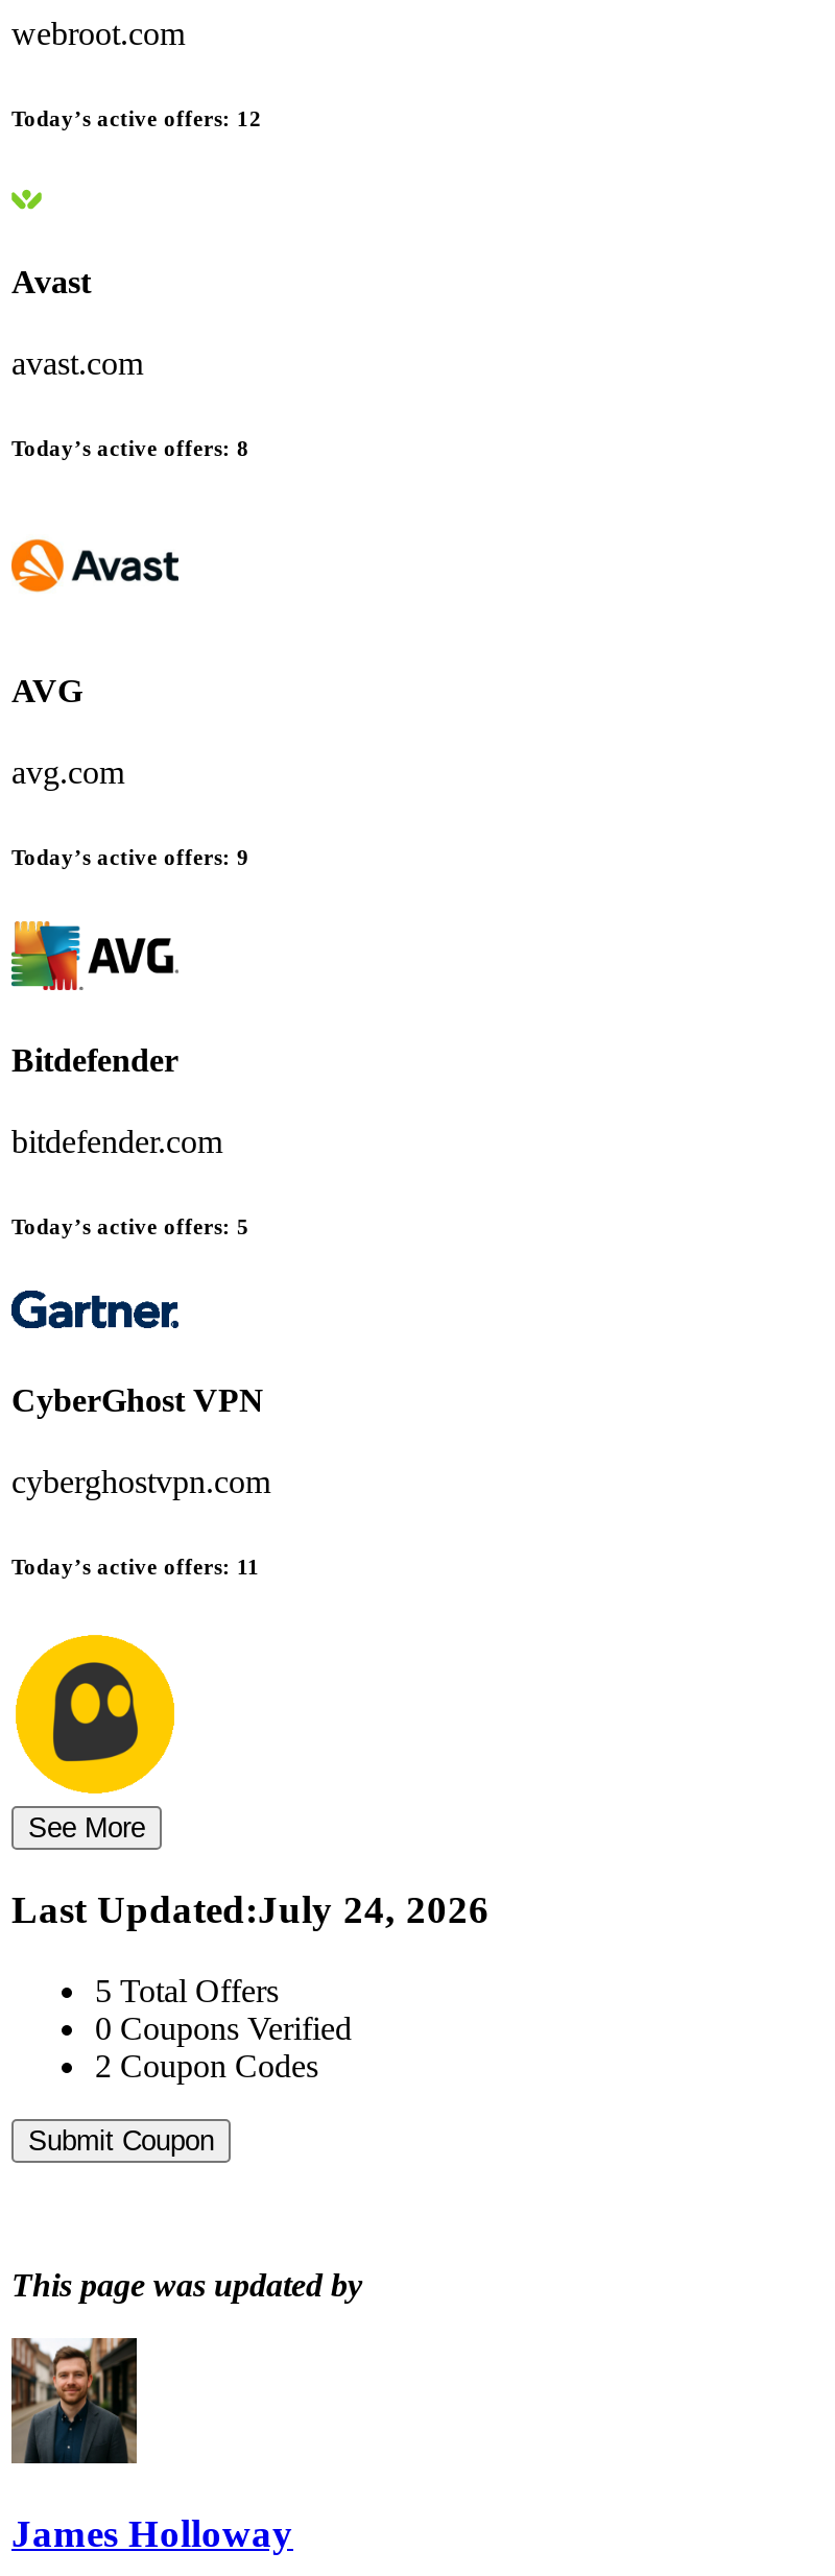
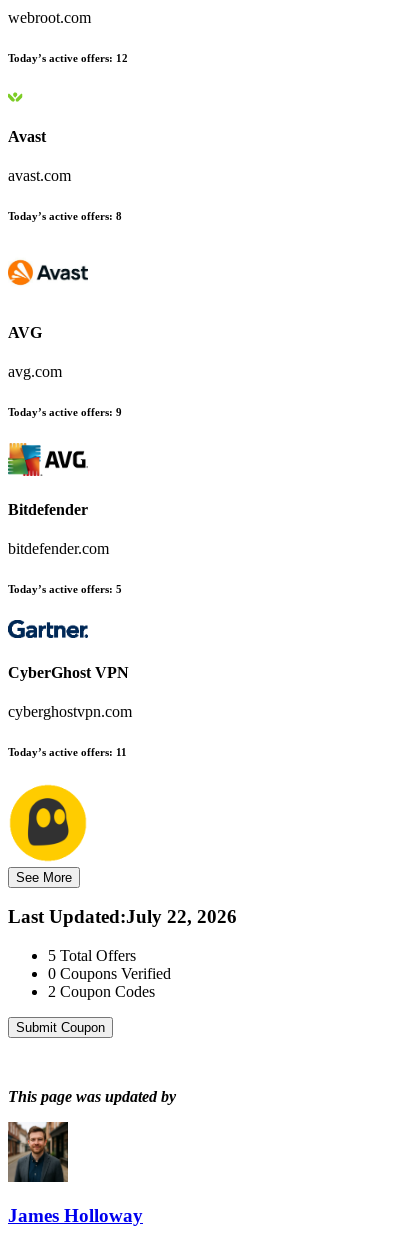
[11,1888,490,1932] Last Updated:July 24, 2026 -> [8,906,237,927] Last Updated:July 22, 2026

